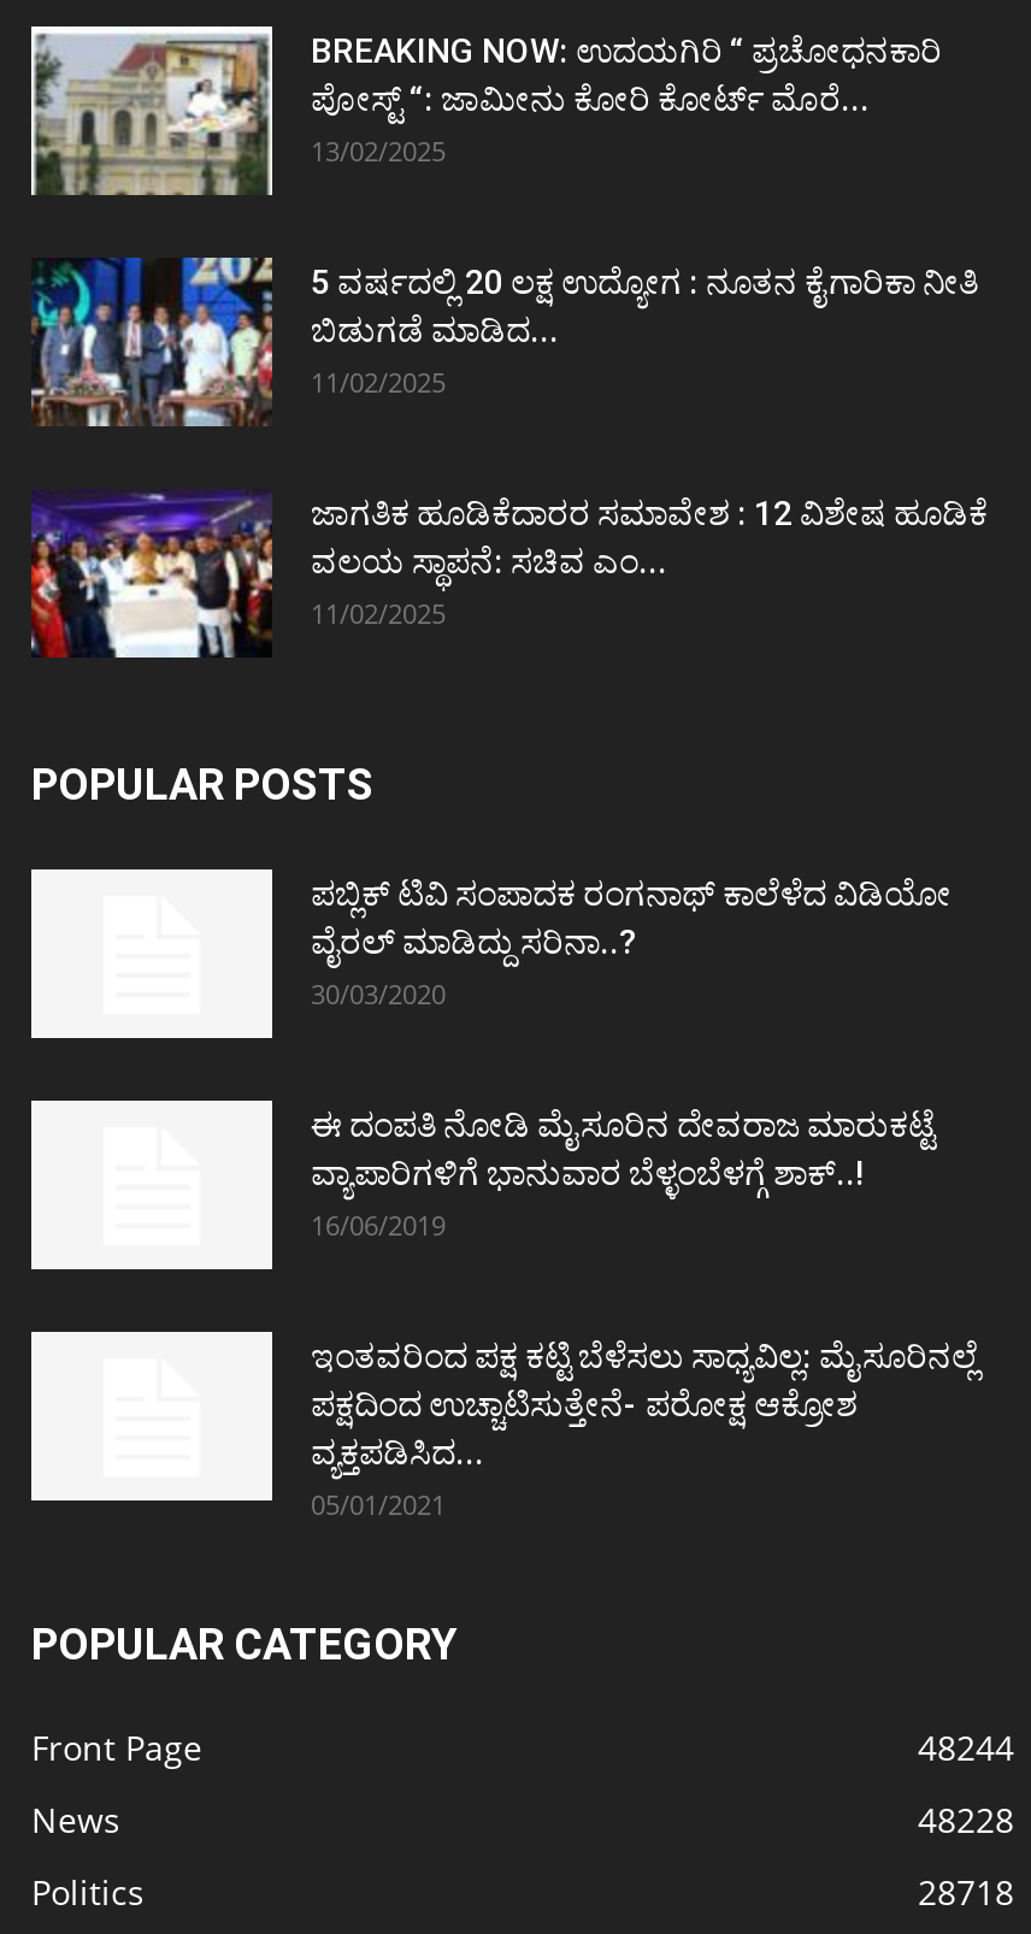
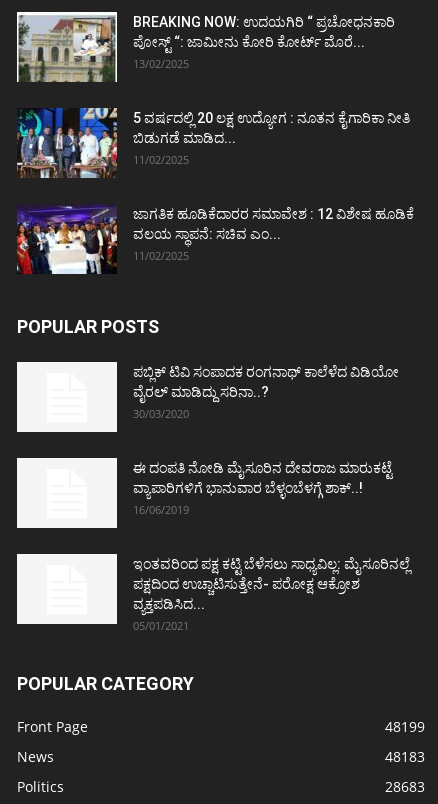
[918,1724,1014,1770] 48244 -> [385,717,425,736] 48199
[918,1797,1014,1842] 48228 -> [385,747,425,766] 48183
[918,1869,1014,1915] 28718 -> [385,777,425,796] 28683

